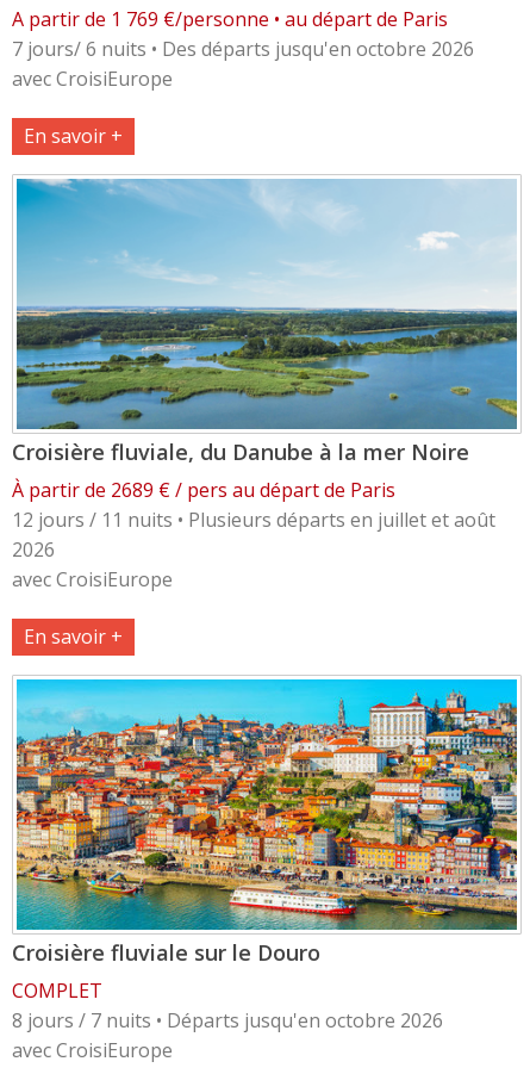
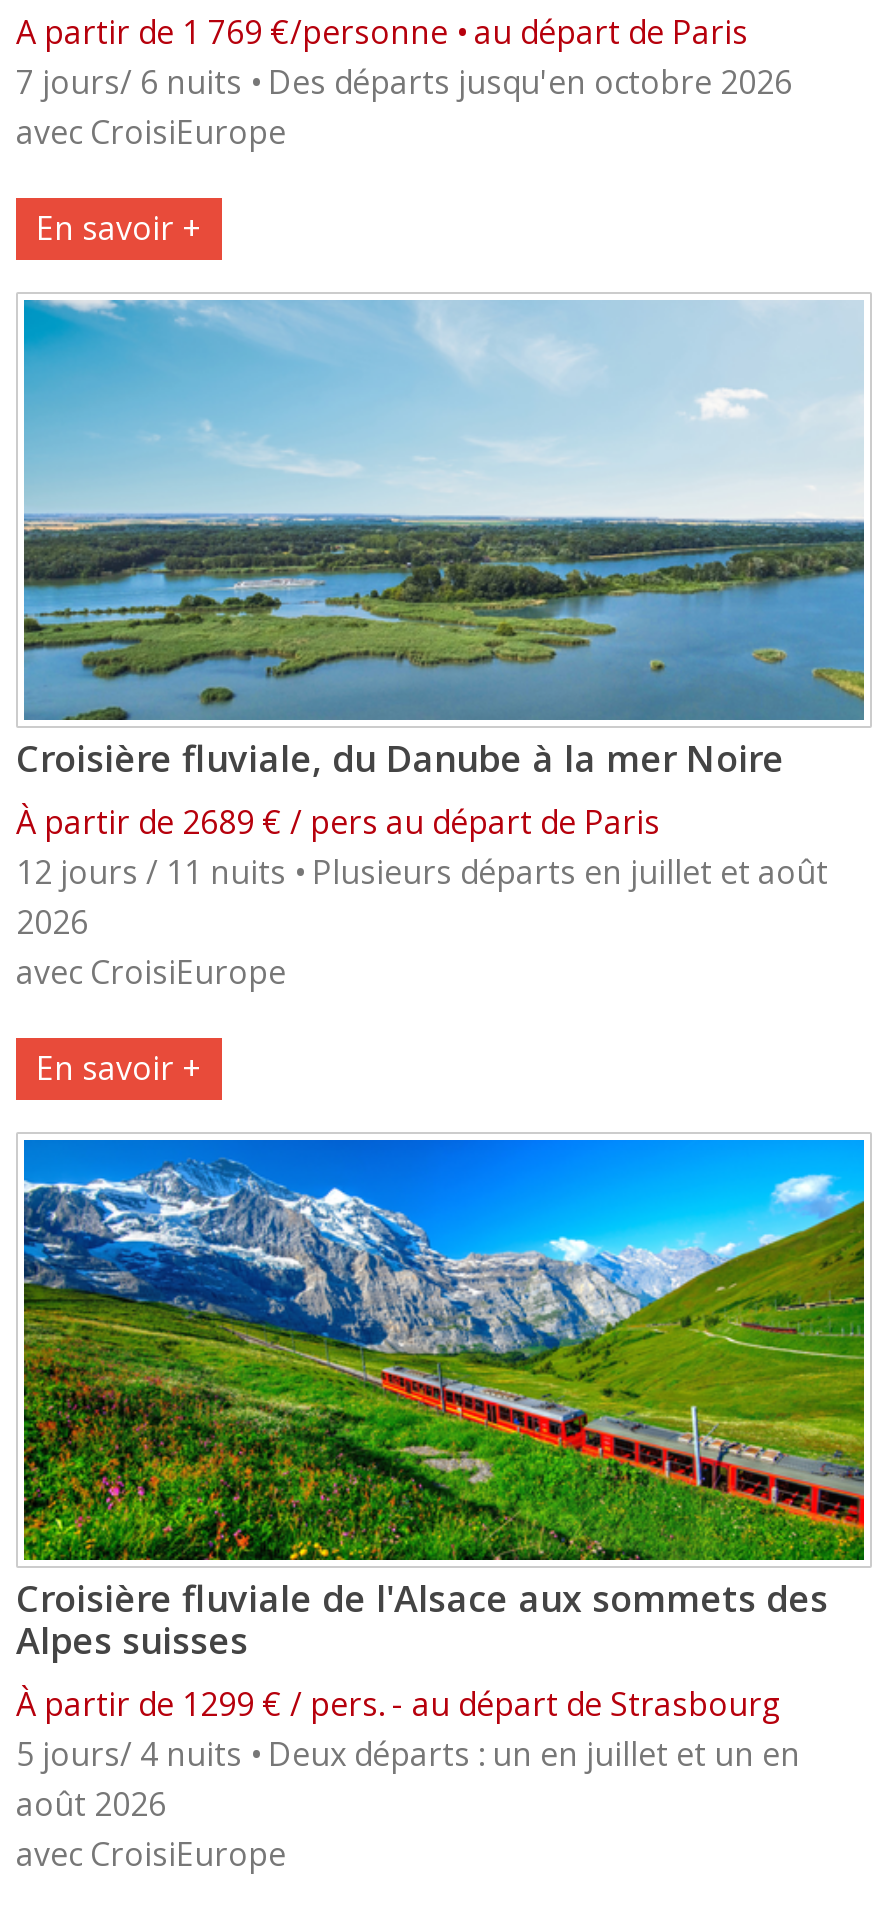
[12,678,518,1033] [image] | Croisière fluviale sur le Douro | COMPLET | 8 jours / 7 nuits • Départs jusqu'en octobre 2026 -> [16,1138,866,1825] [image] | Croisière fluviale de l'Alsace aux sommets des | Alpes suisses | À partir de 1299 € / pers. - au départ de Strasbourg | 5 jours/ 4 nuits • Deux départs : un en juillet et un en | août 2026

